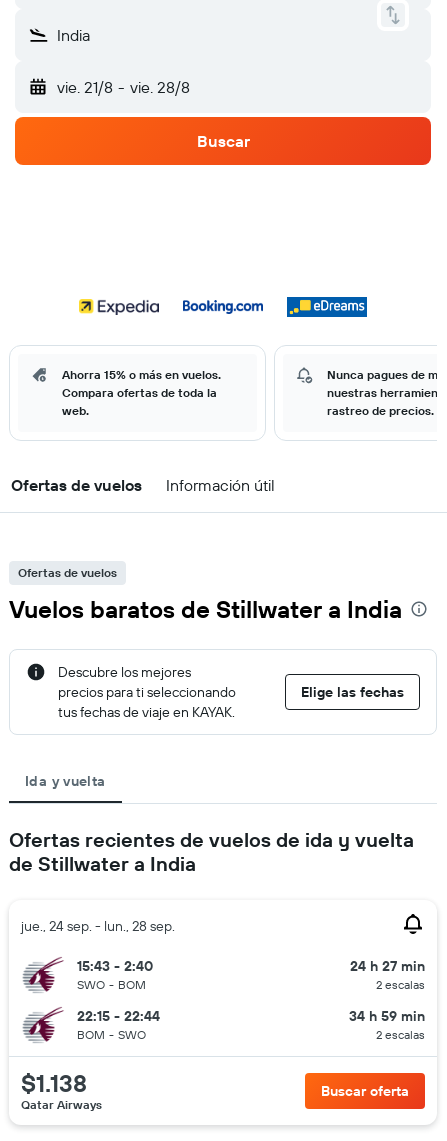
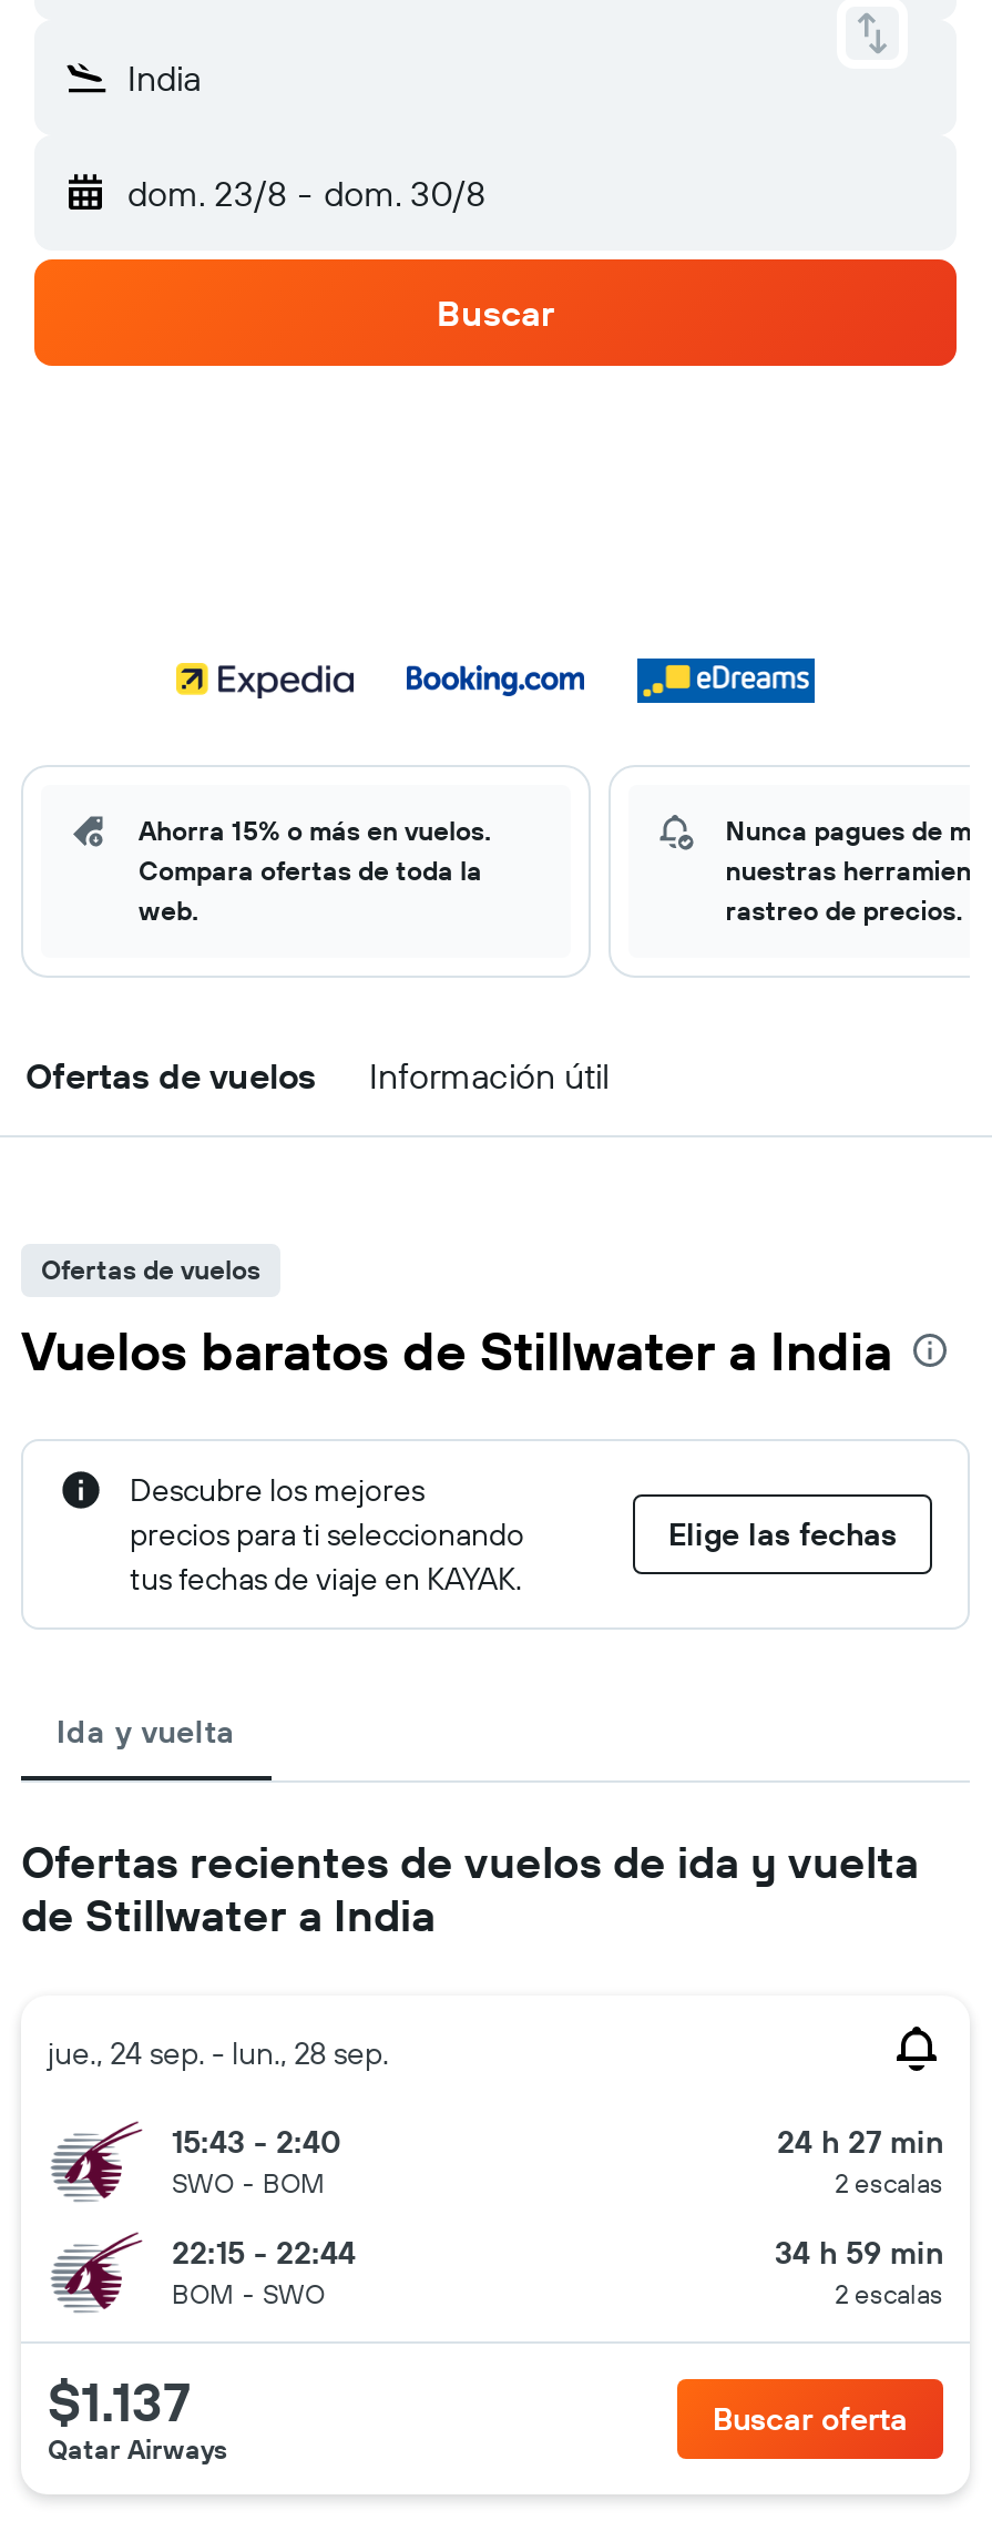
[57,77,190,97] vie. 21/8 - vie. 28/8 -> [127,171,486,215] dom. 23/8 - dom. 30/8
[21,1068,87,1098] $1.138 -> [48,2368,192,2435] $1.137

